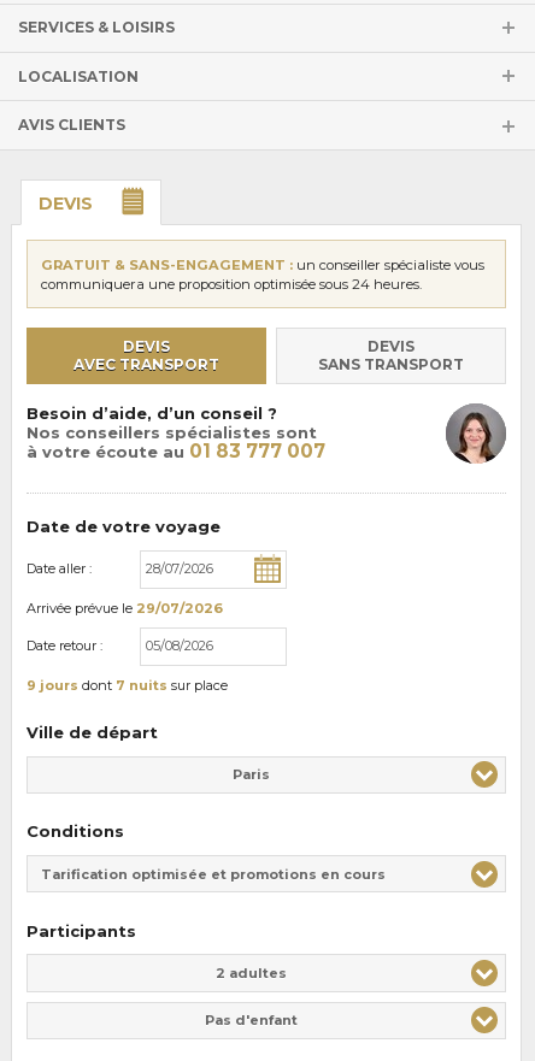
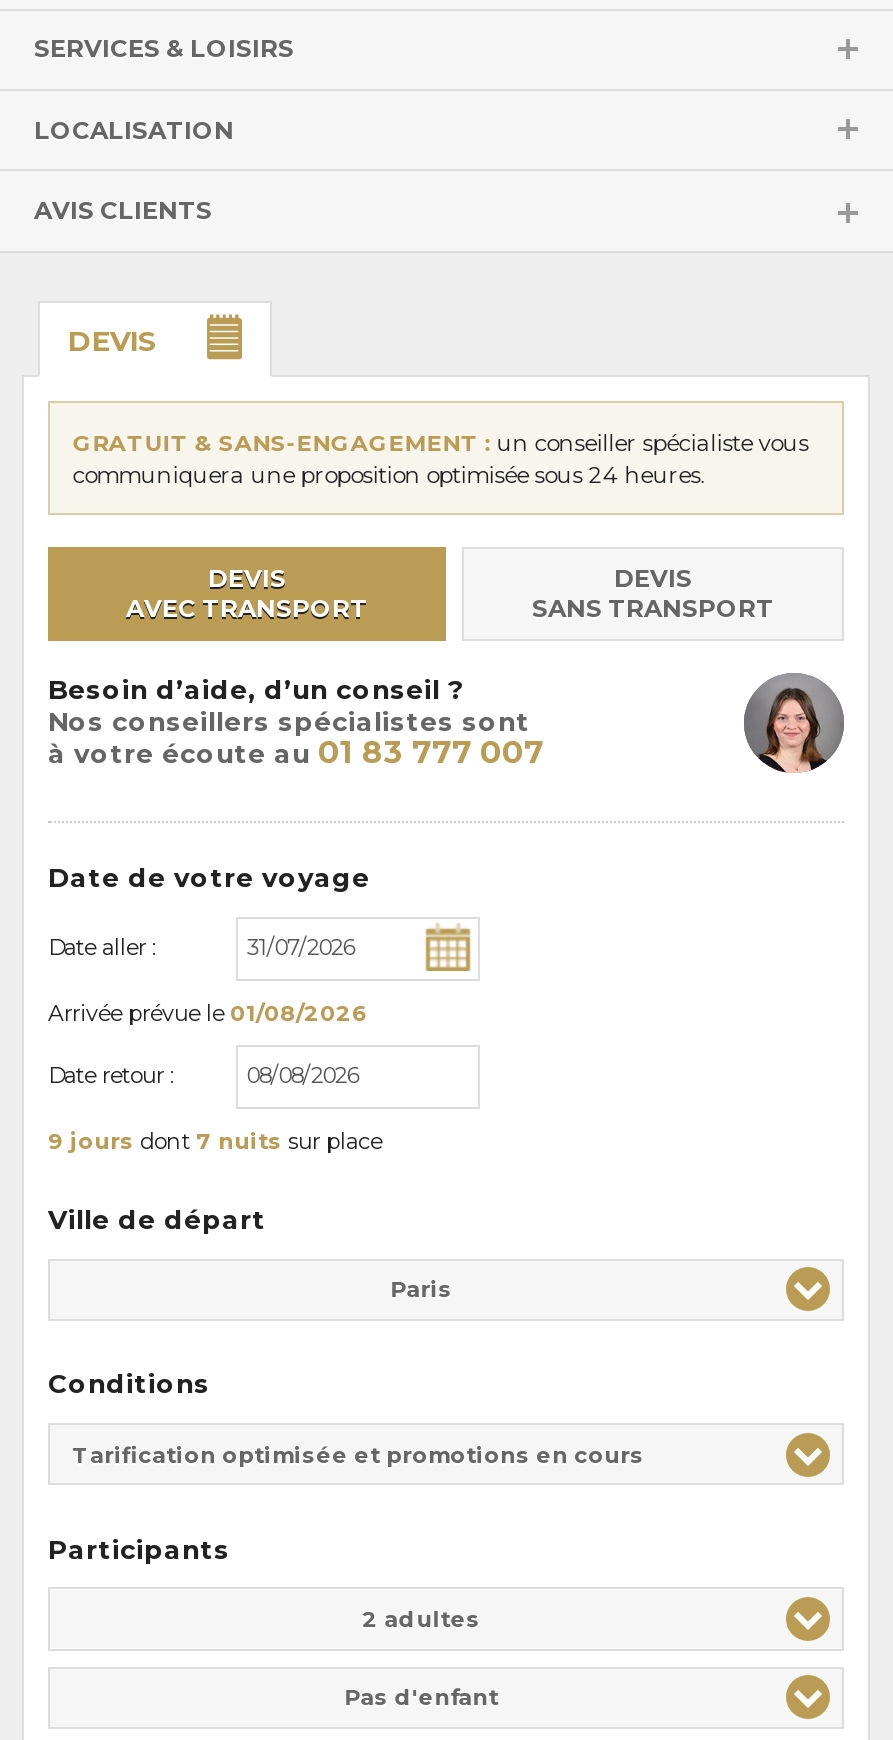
[27,599,223,616] Arrivée prévue le 29/07/2026 -> [48,998,368,1026] Arrivée prévue le 01/08/2026

